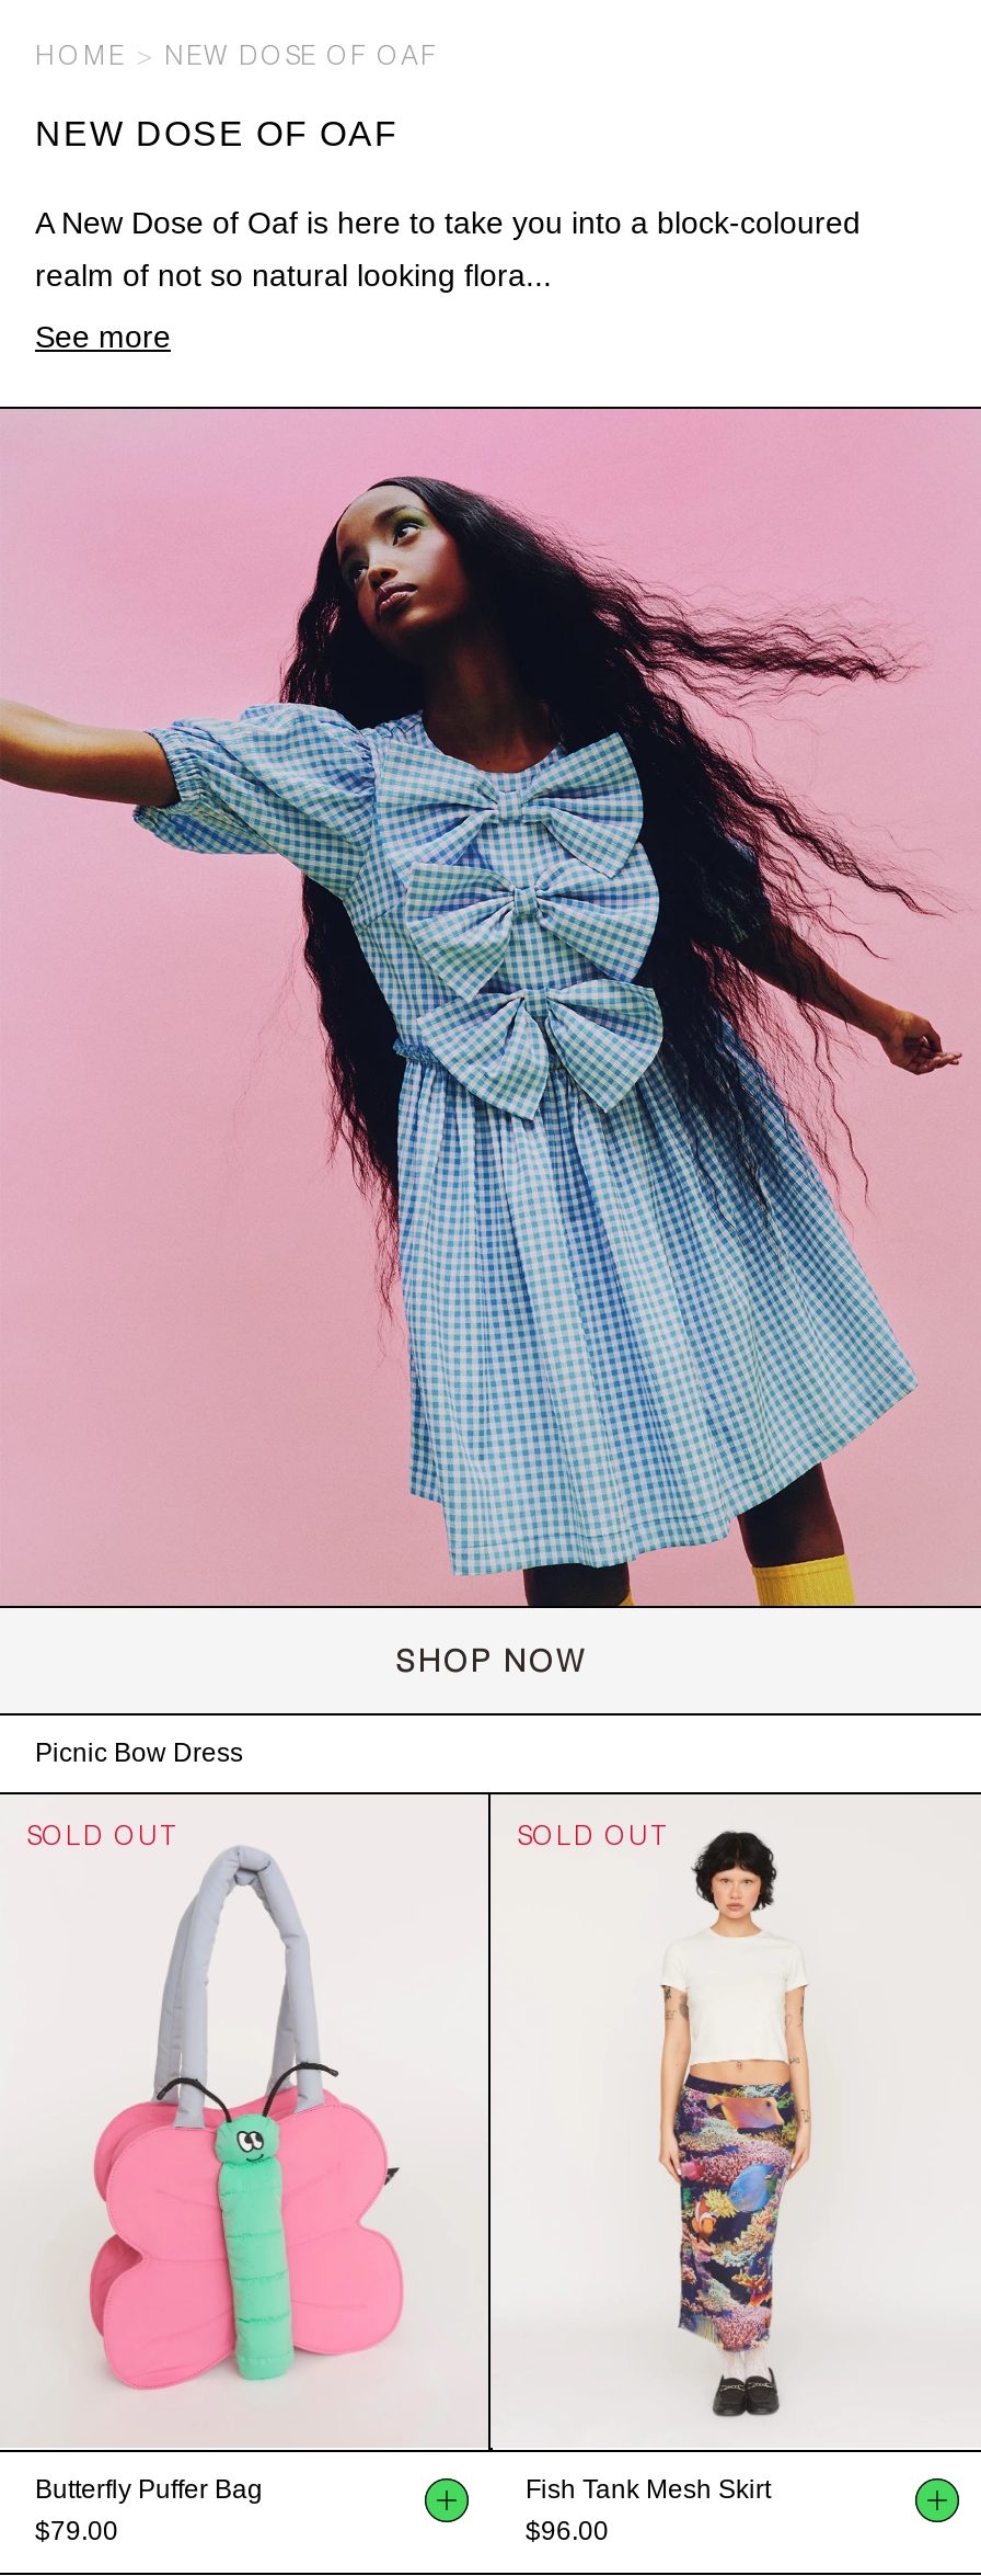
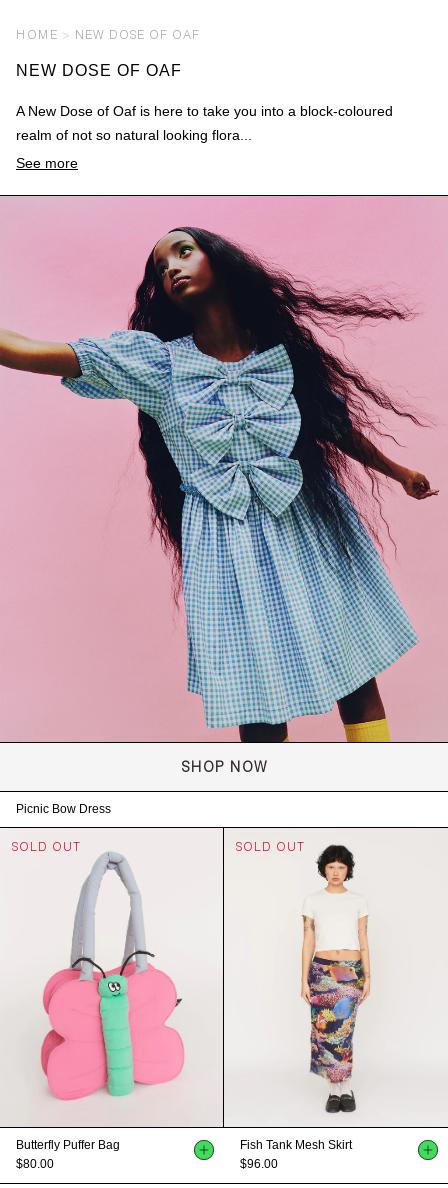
[35,2515,118,2546] $79.00 -> [16,1157,54,1171] $80.00

